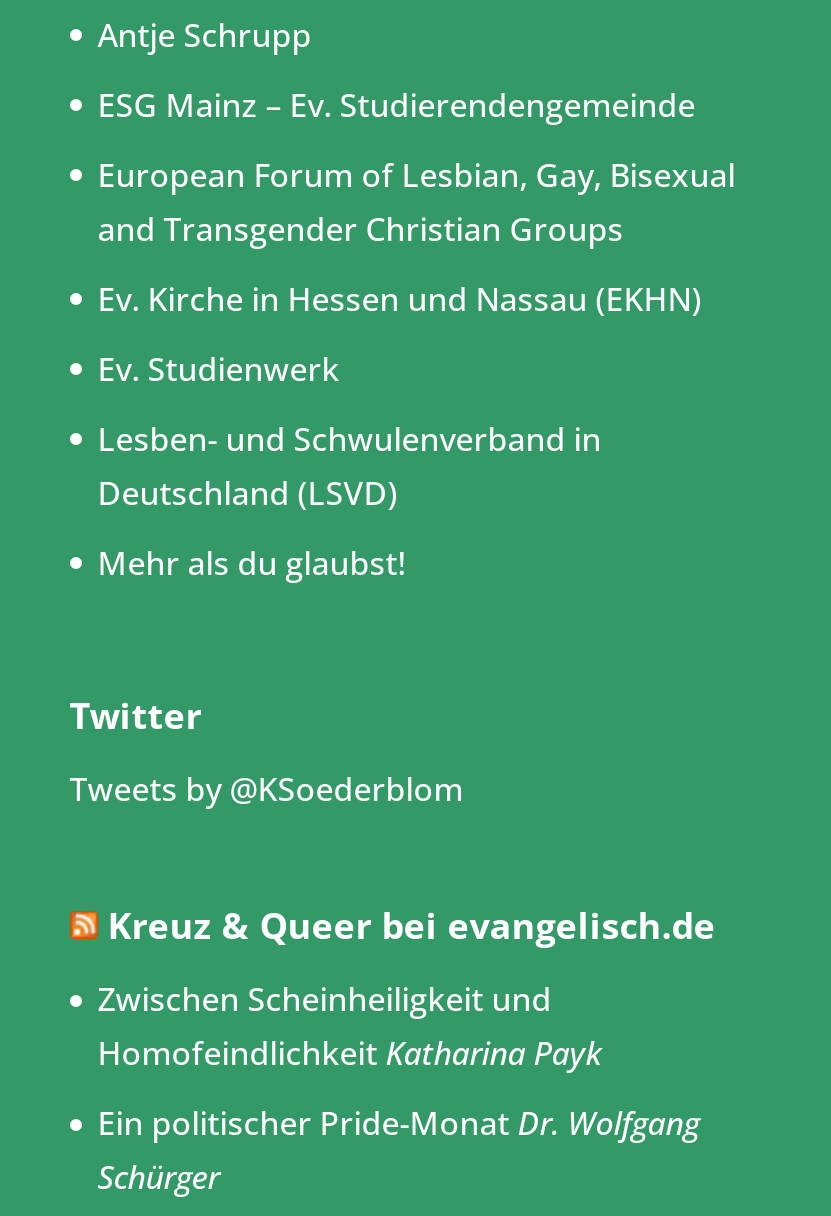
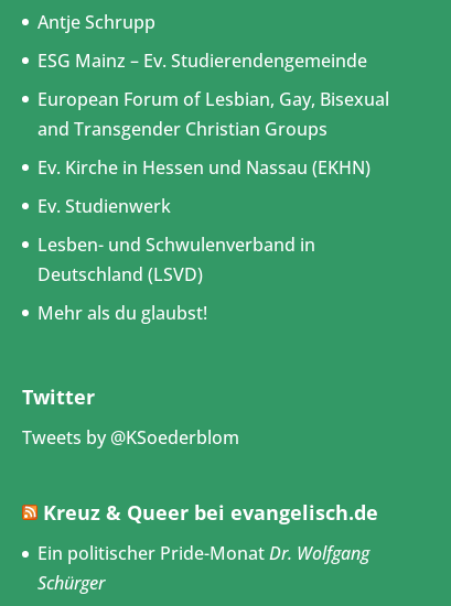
[98,977,602,1075] Zwischen Scheinheiligkeit und | Homofeindlichkeit Katharina Payk -> none

